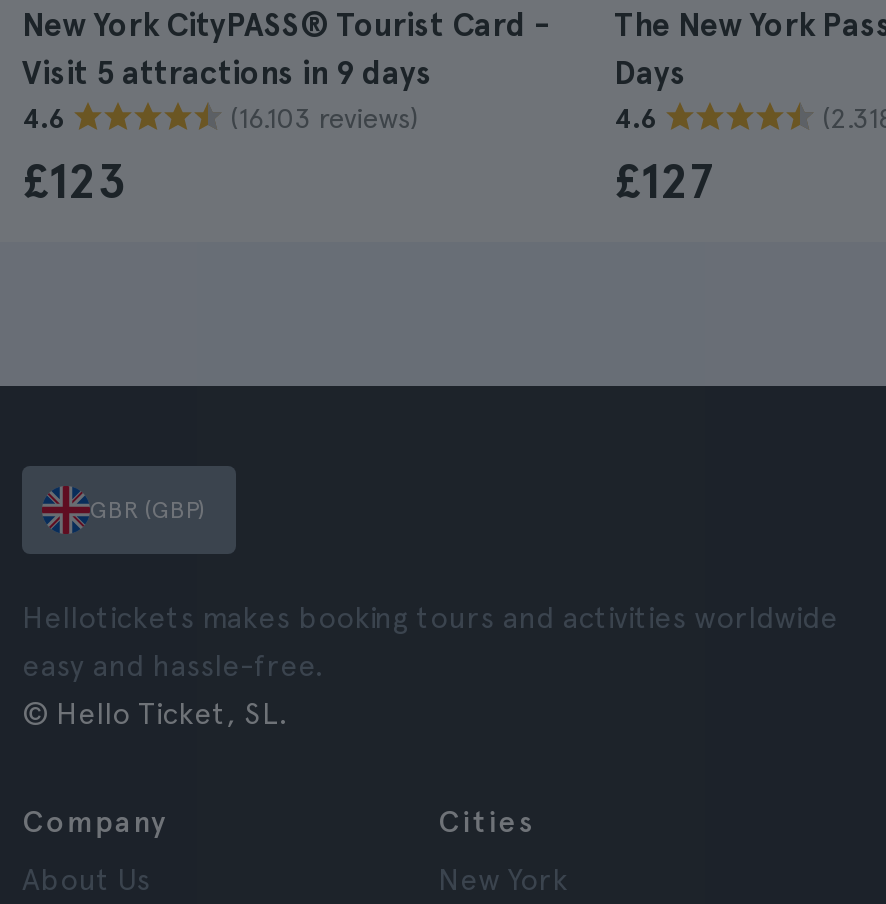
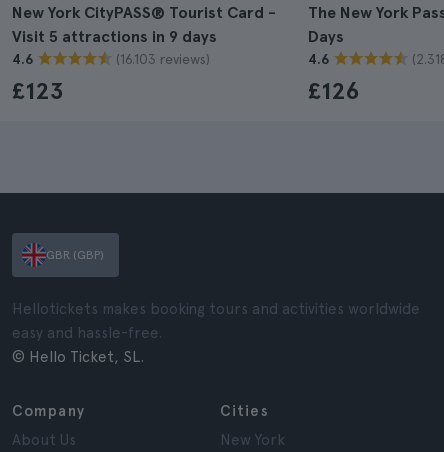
[614,152,714,210] £127 -> [308,76,359,105] £126

